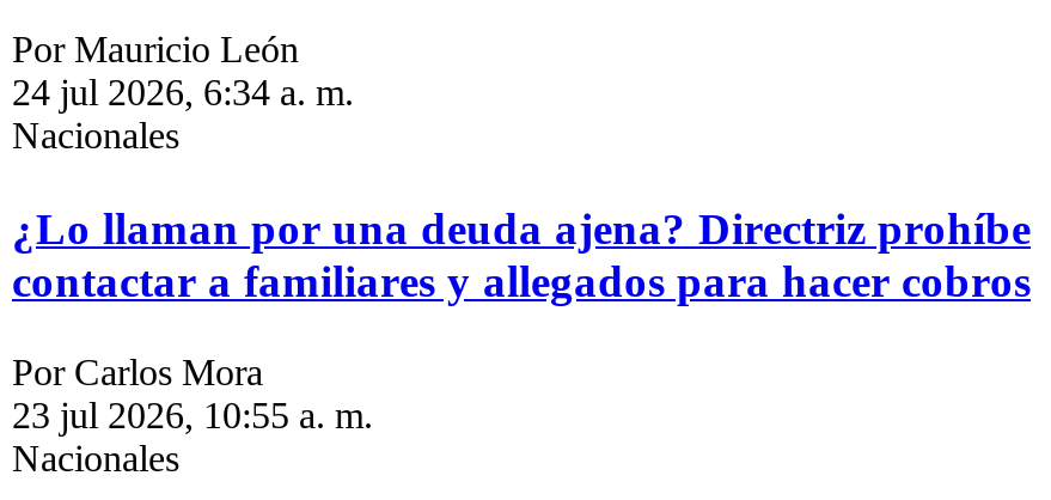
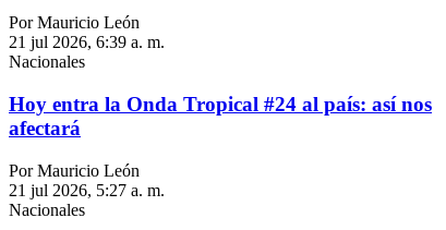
[12,72,354,113] 24 jul 2026, 6:34 a. m. -> [9,33,165,51] 21 jul 2026, 6:39 a. m.
[12,203,1031,306] ¿Lo llaman por una deuda ajena? Directriz prohíbe | contactar a familiares y allegados para hacer cobros -> [9,93,432,139] Hoy entra la Onda Tropical #24 al país: así nos | afectará
[12,353,373,437] Por Carlos Mora | 23 jul 2026, 10:55 a. m. -> [9,161,165,199] Por Mauricio León | 21 jul 2026, 5:27 a. m.

